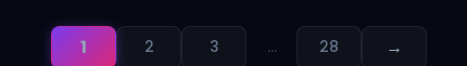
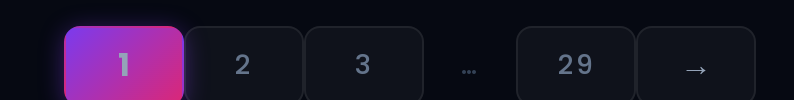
[319,36,339,57] 28 -> [558,45,594,83] 29

